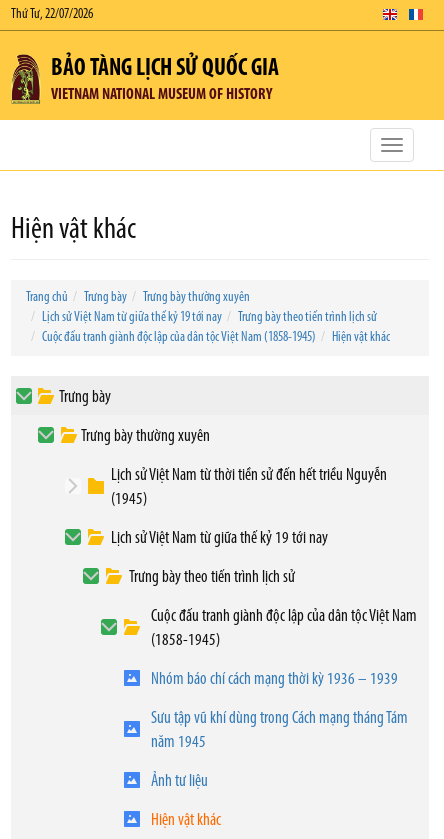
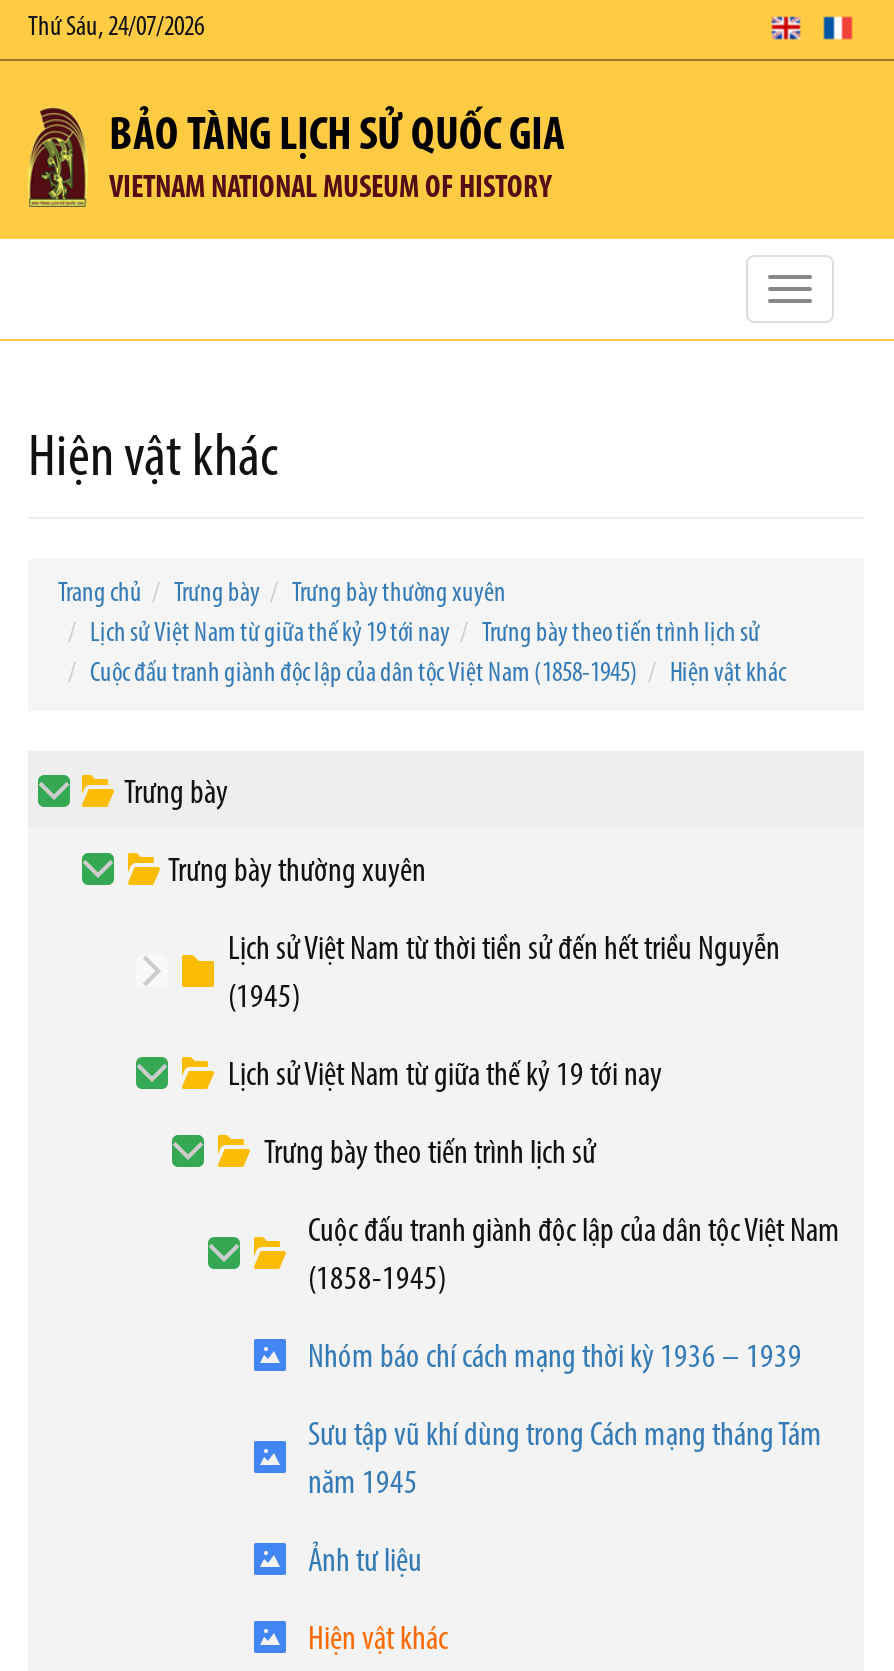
[11,7,93,22] Thứ Tư, 22/07/2026 -> [28,13,204,43] Thứ Sáu, 24/07/2026

